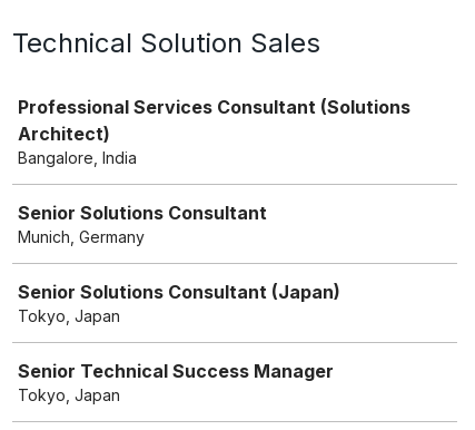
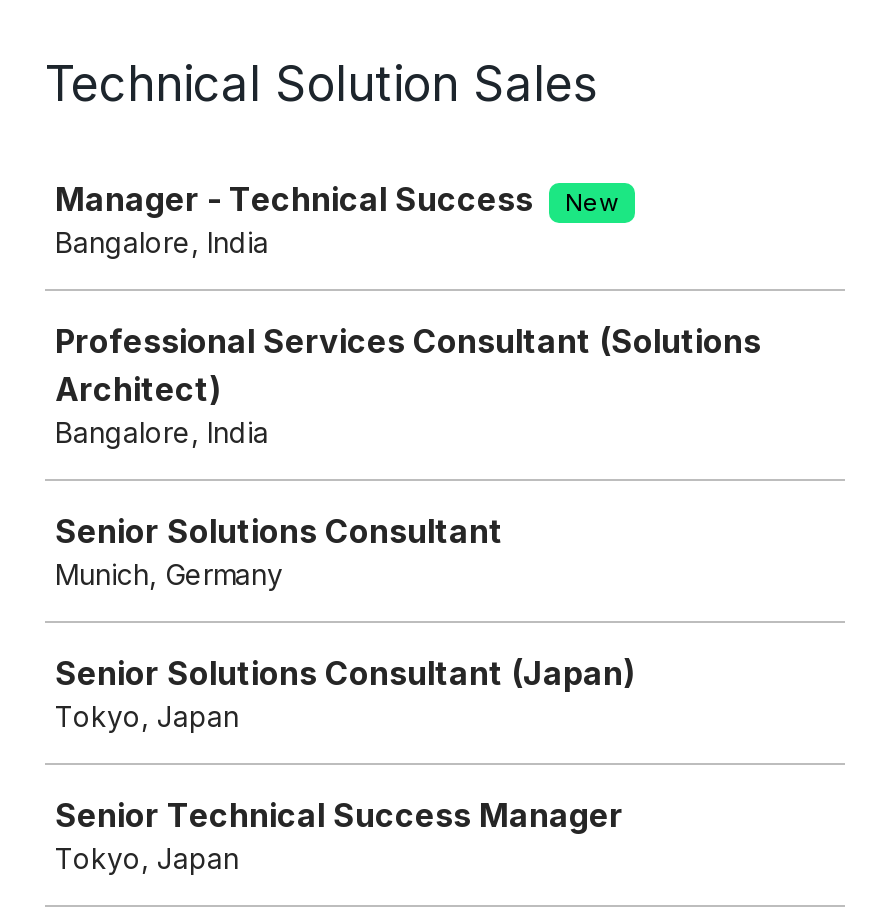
none -> [55,179,619,259] Manager - Technical Success | New | Bangalore, India

